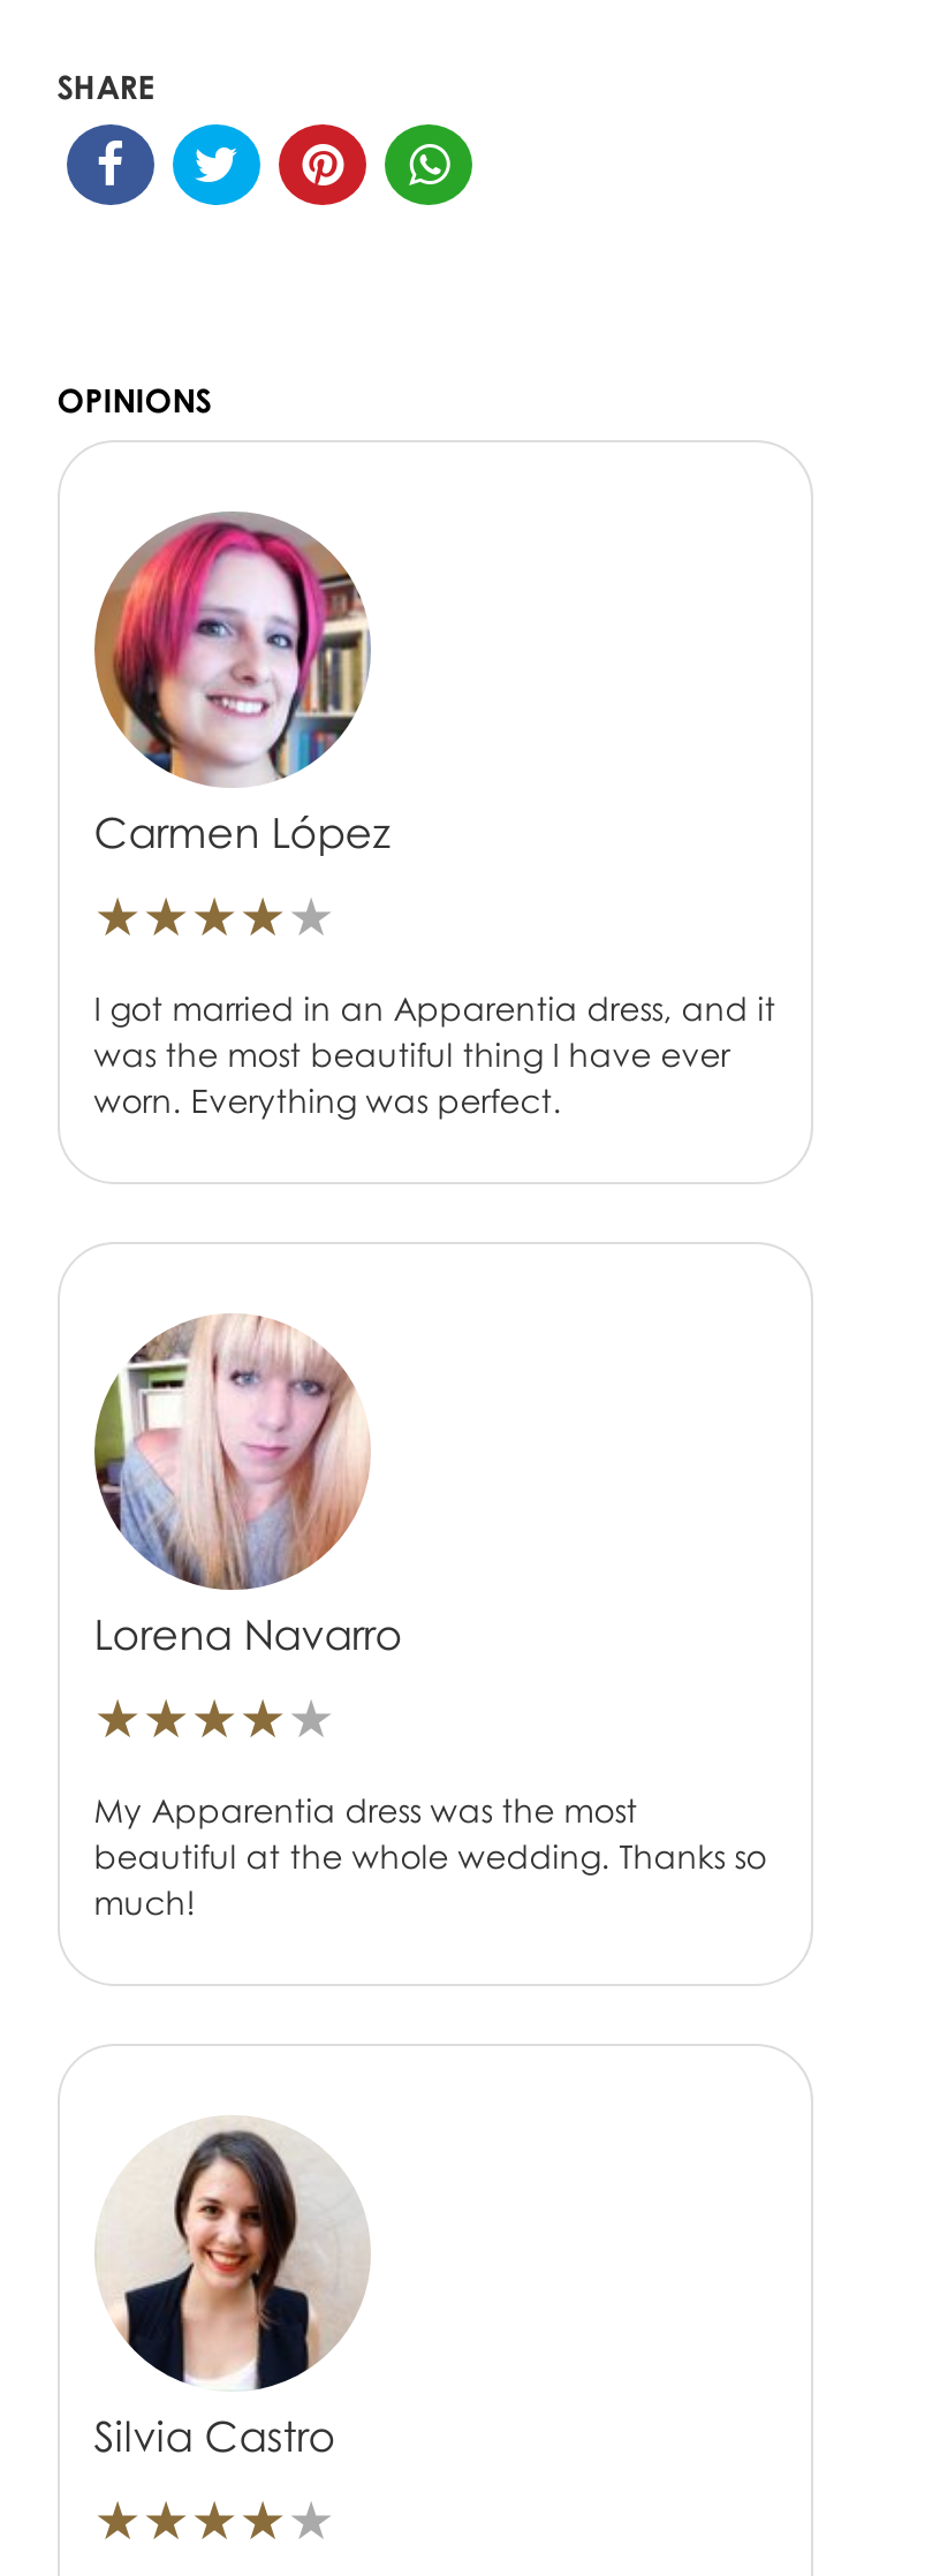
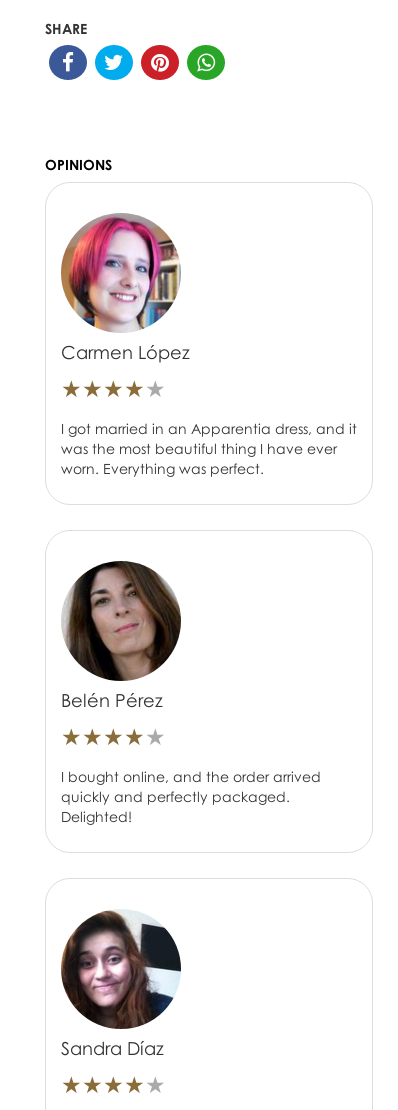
[92,1313,403,1658] [image] | Lorena Navarro -> [61,560,182,711] [image] | Belén Pérez
[94,1790,767,1921] My Apparentia dress was the most | beautiful at the whole wedding. Thanks so | much! -> [61,768,321,825] I bought online, and the order arrived | quickly and perfectly packaged. | Delighted!
[94,2120,371,2460] [image] | Silvia Castro -> [61,910,182,1059] [image] | Sandra Díaz

